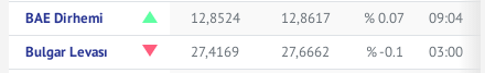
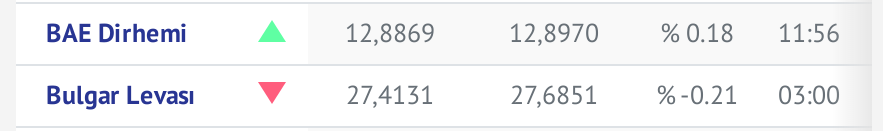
[190,9,240,27] 12,8524 -> [345,16,435,50] 12,8869
[281,9,330,27] 12,8617 -> [509,16,599,50] 12,8970
[364,9,405,27] % 0.07 -> [660,16,734,50] % 0.18
[429,9,463,27] 09:04 -> [778,16,840,50] 11:56
[191,42,239,61] 27,4169 -> [346,78,434,112] 27,4131
[281,42,330,61] 27,6662 -> [510,78,598,112] 27,6851
[365,42,403,61] % -0.1 -> [656,78,738,112] % -0.21

